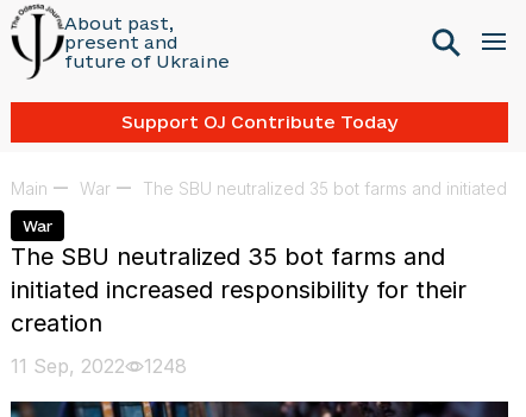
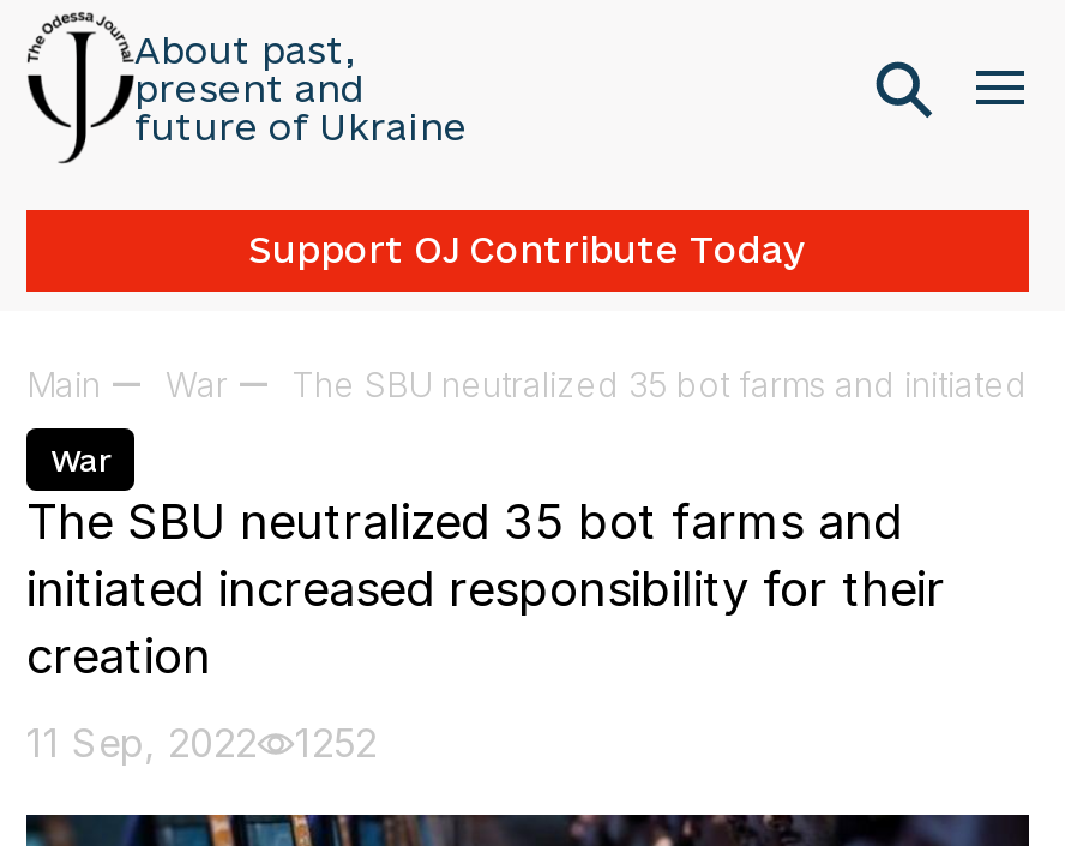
[11,354,187,377] 11 Sep, 2022 1248 -> [26,718,377,766] 11 Sep, 2022 1252

